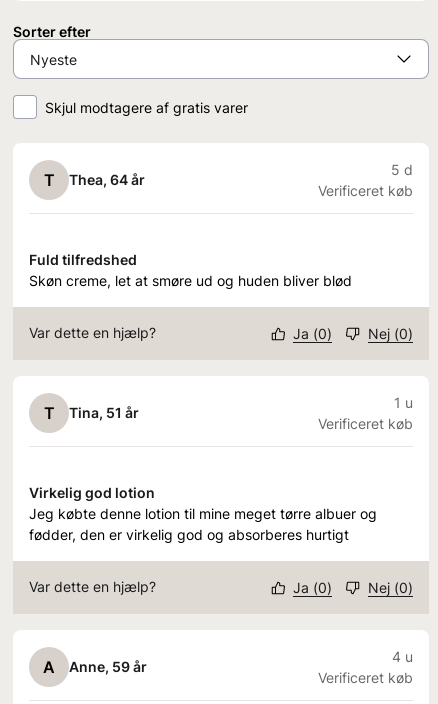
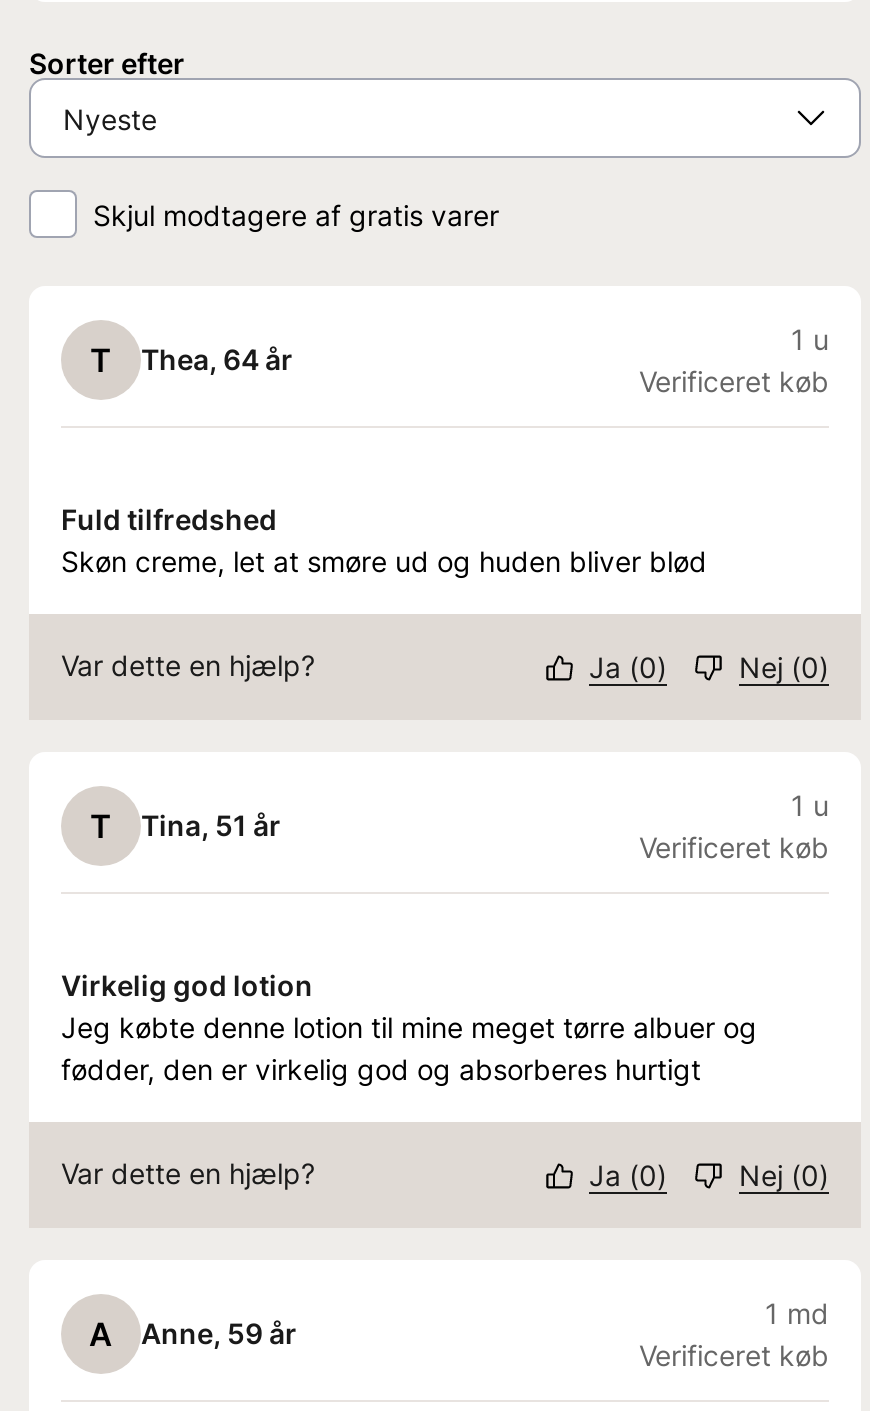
[391,161,413,178] 5 d -> [791,322,829,356] 1 u
[392,648,413,665] 4 u -> [765,1296,829,1330] 1 md

